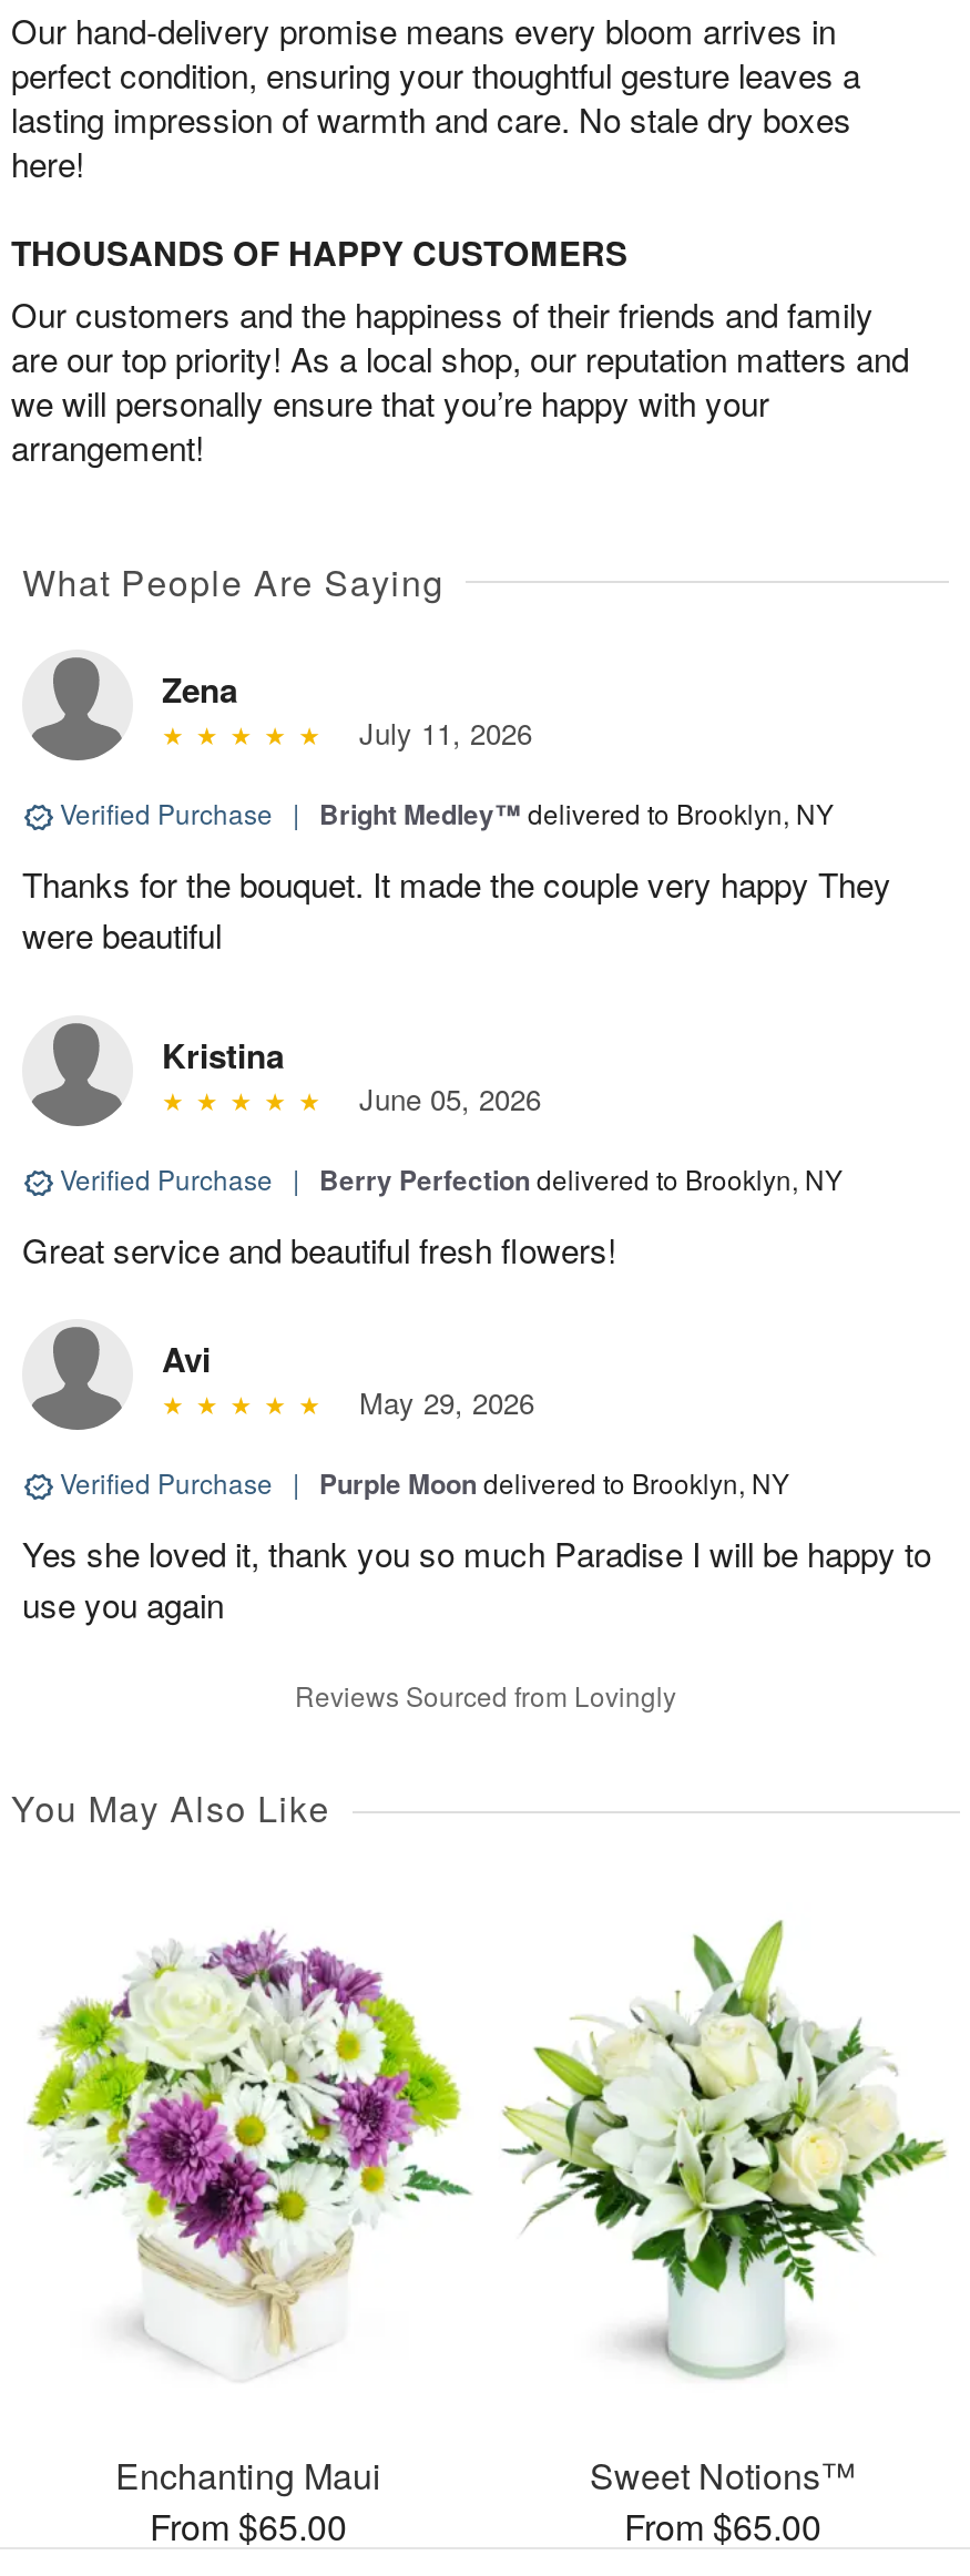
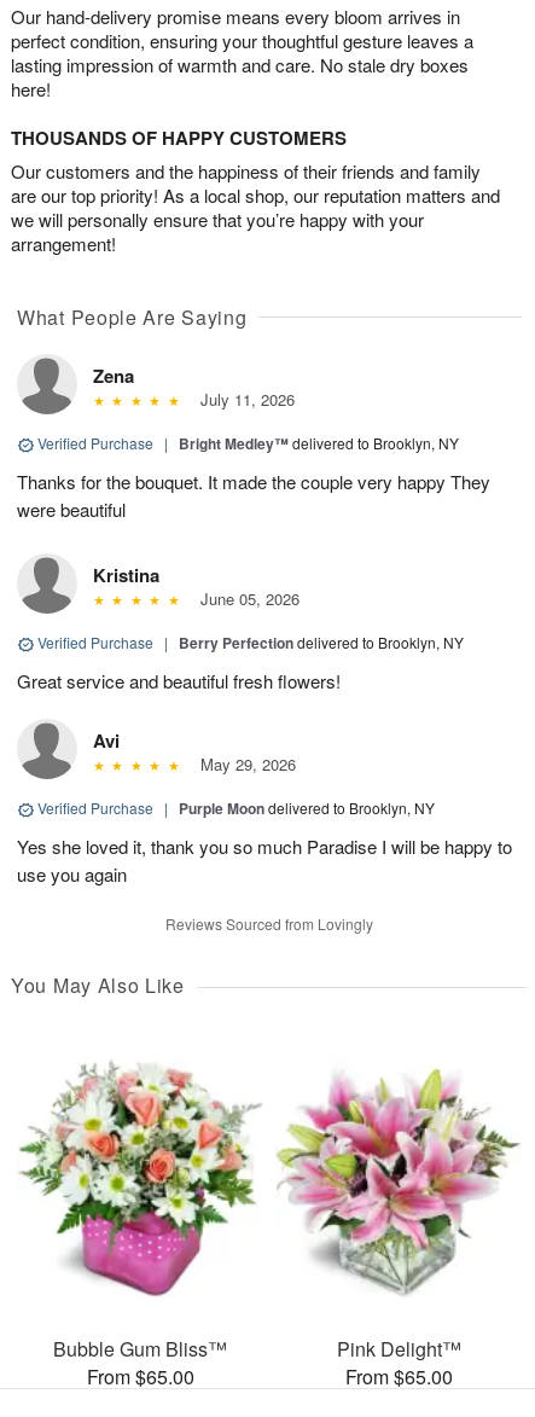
[27,1929,472,2502] [image] | Enchanting Maui -> [19,1053,262,1363] [image] | Bubble Gum Bliss™
[499,1920,947,2502] [image] | Sweet Notions™ -> [275,1047,521,1363] [image] | Pink Delight™

